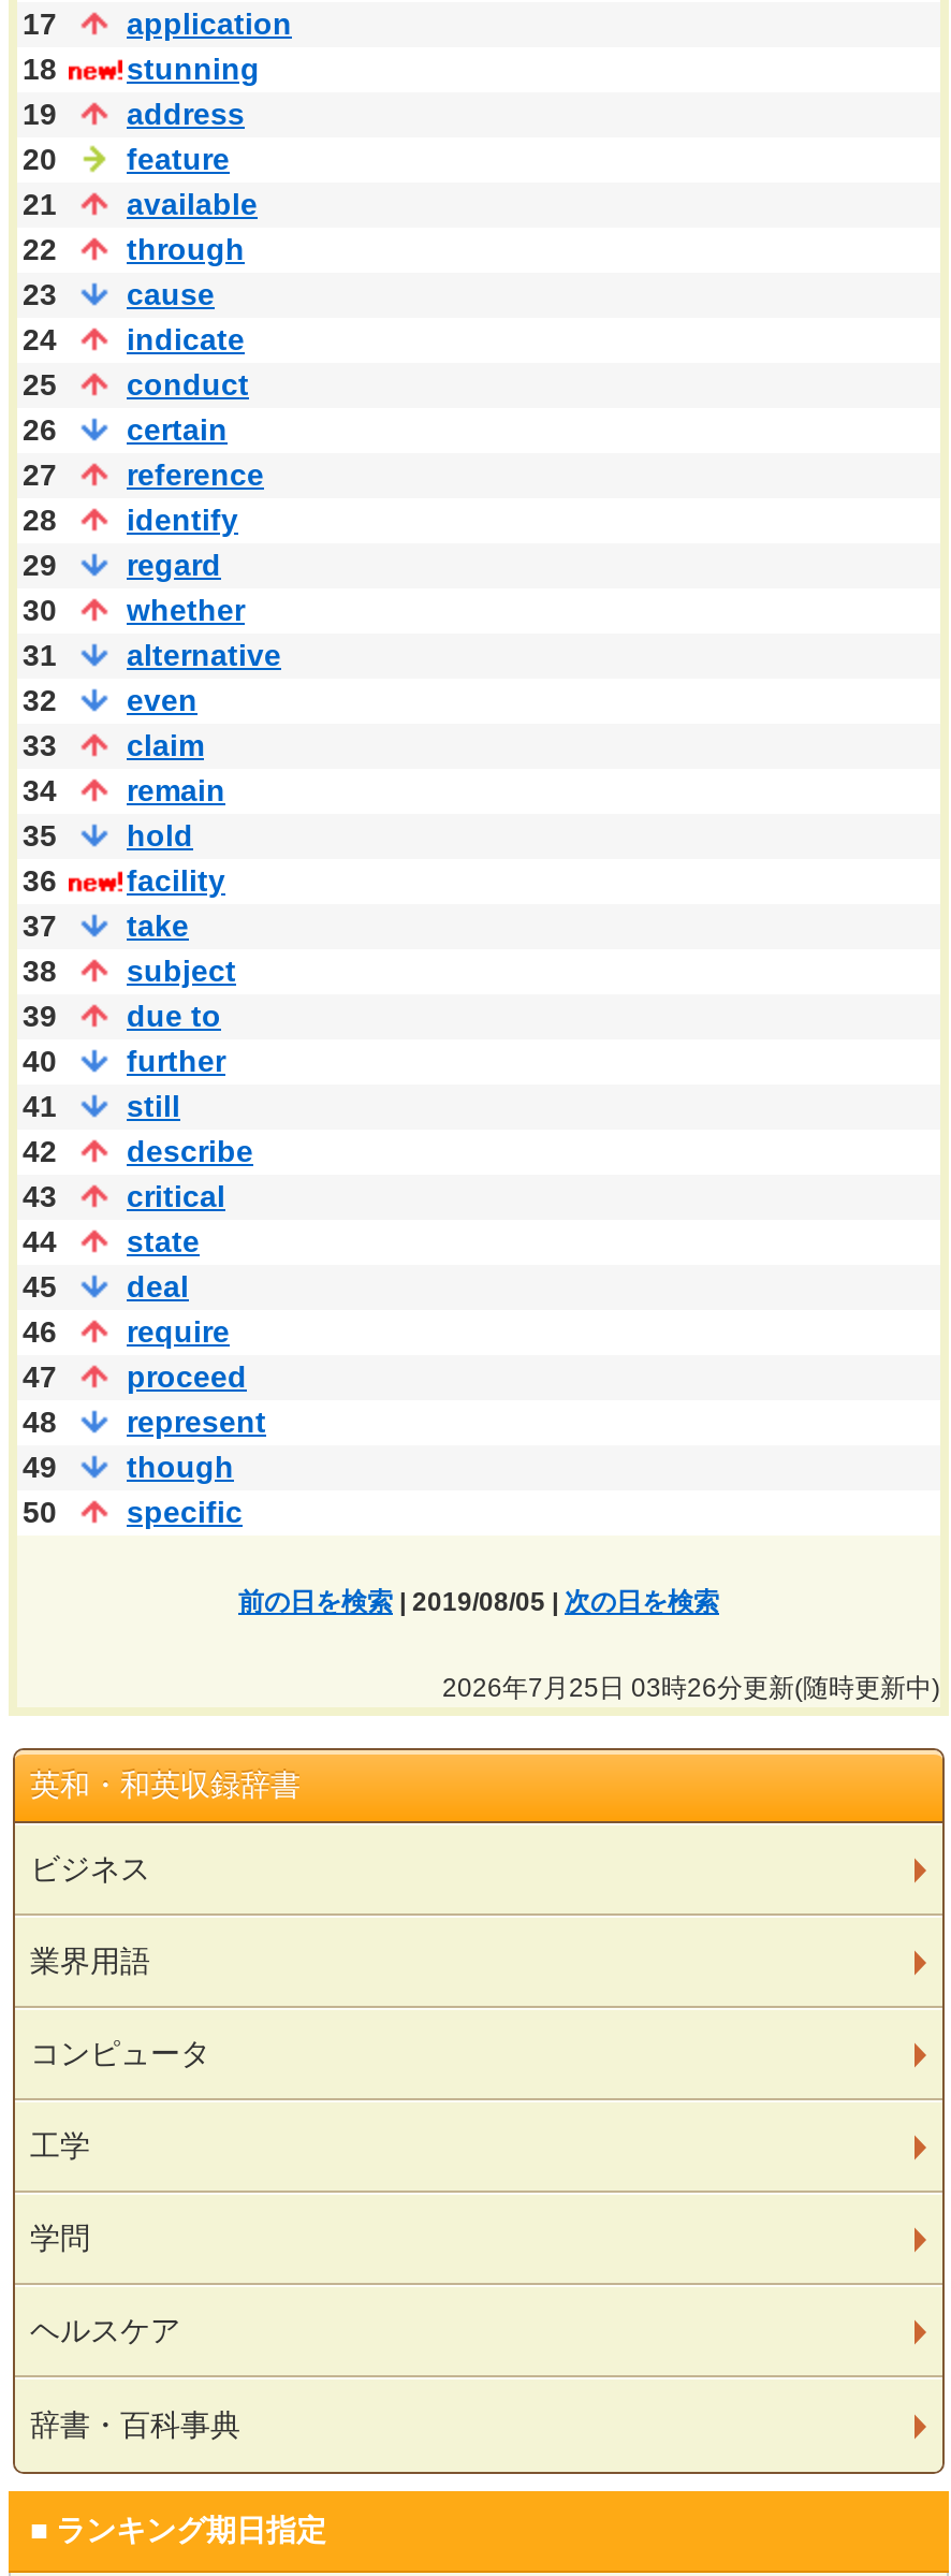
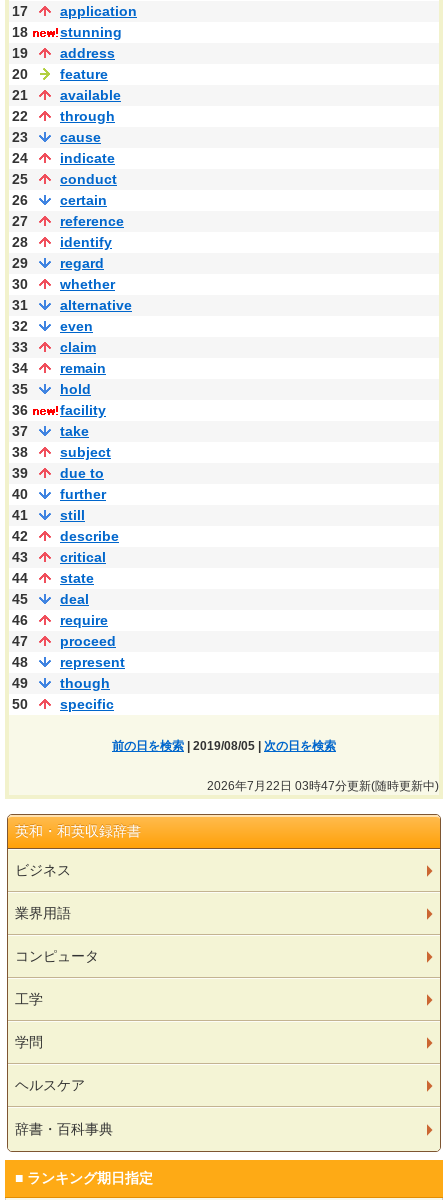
[442,1673,940,1703] 2026年7月25日 03時26分更新(随時更新中) -> [207,779,439,793] 2026年7月22日 03時47分更新(随時更新中)

